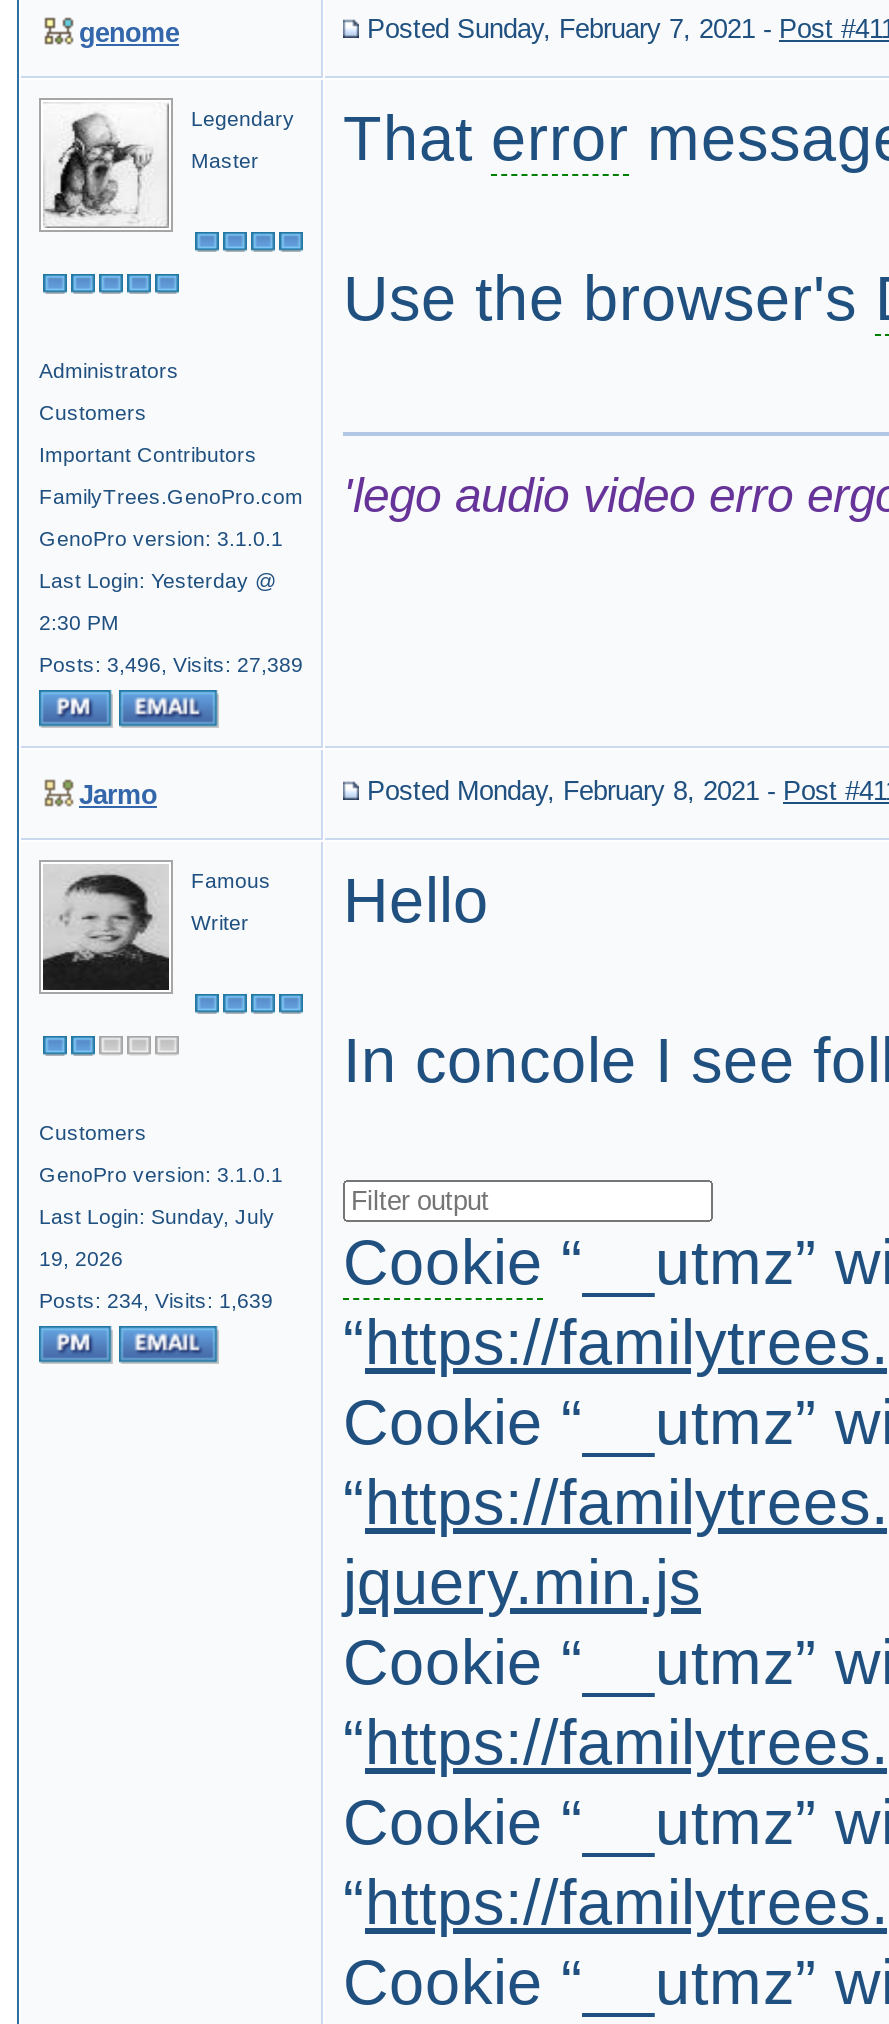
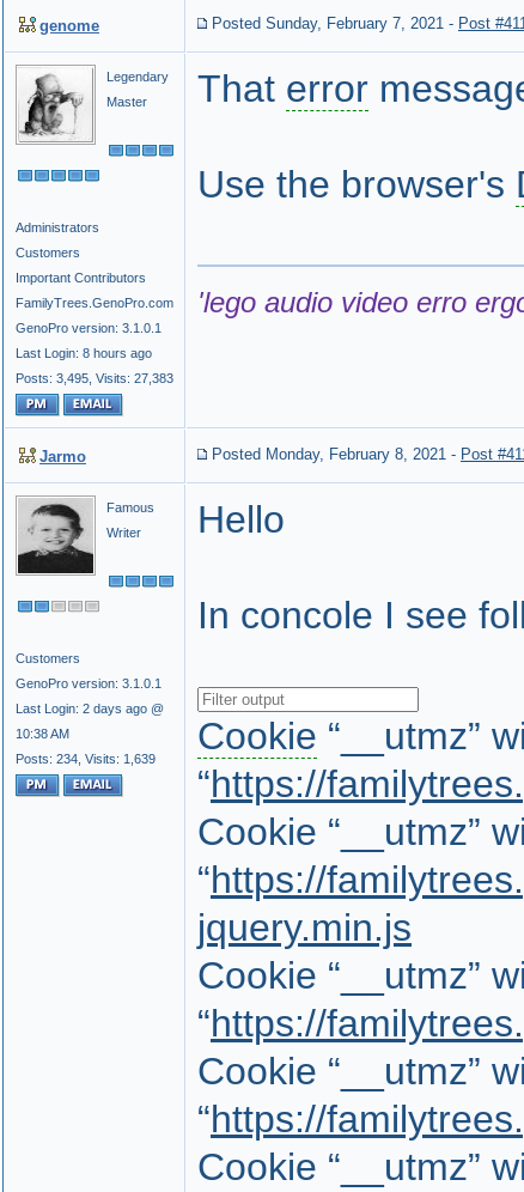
[39,568,303,676] Last Login: Yesterday @ | 2:30 PM | Posts: 3,496, Visits: 27,389 -> [16,346,173,386] Last Login: 8 hours ago | Posts: 3,495, Visits: 27,383
[39,1204,275,1228] Last Login: Sunday, July -> [16,702,164,716] Last Login: 2 days ago @
[39,1246,123,1270] 19, 2026 -> [16,727,69,741] 10:38 AM

